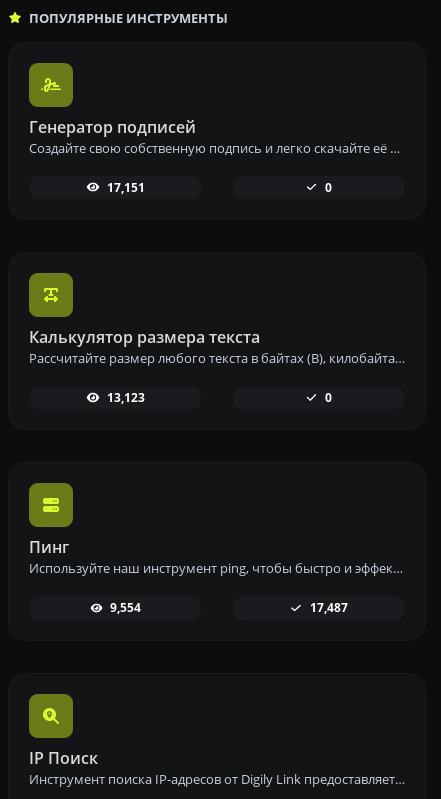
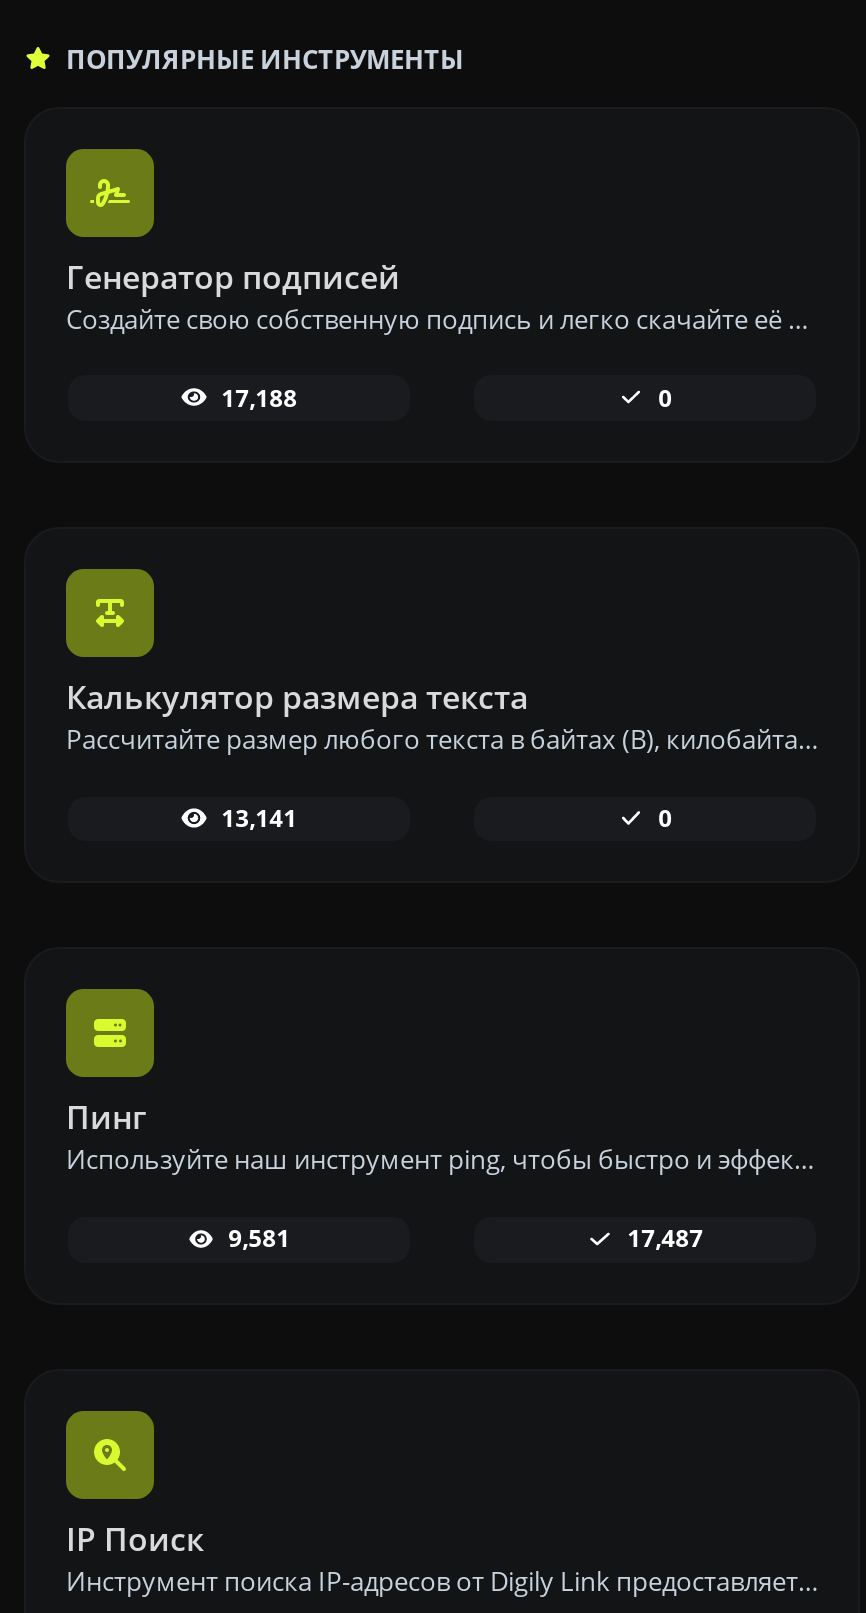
[104,179,145,196] 17,151 -> [215,380,297,414] 17,188
[104,389,145,406] 13,123 -> [215,801,297,835] 13,141
[107,599,141,616] 9,554 -> [222,1222,290,1256] 9,581

